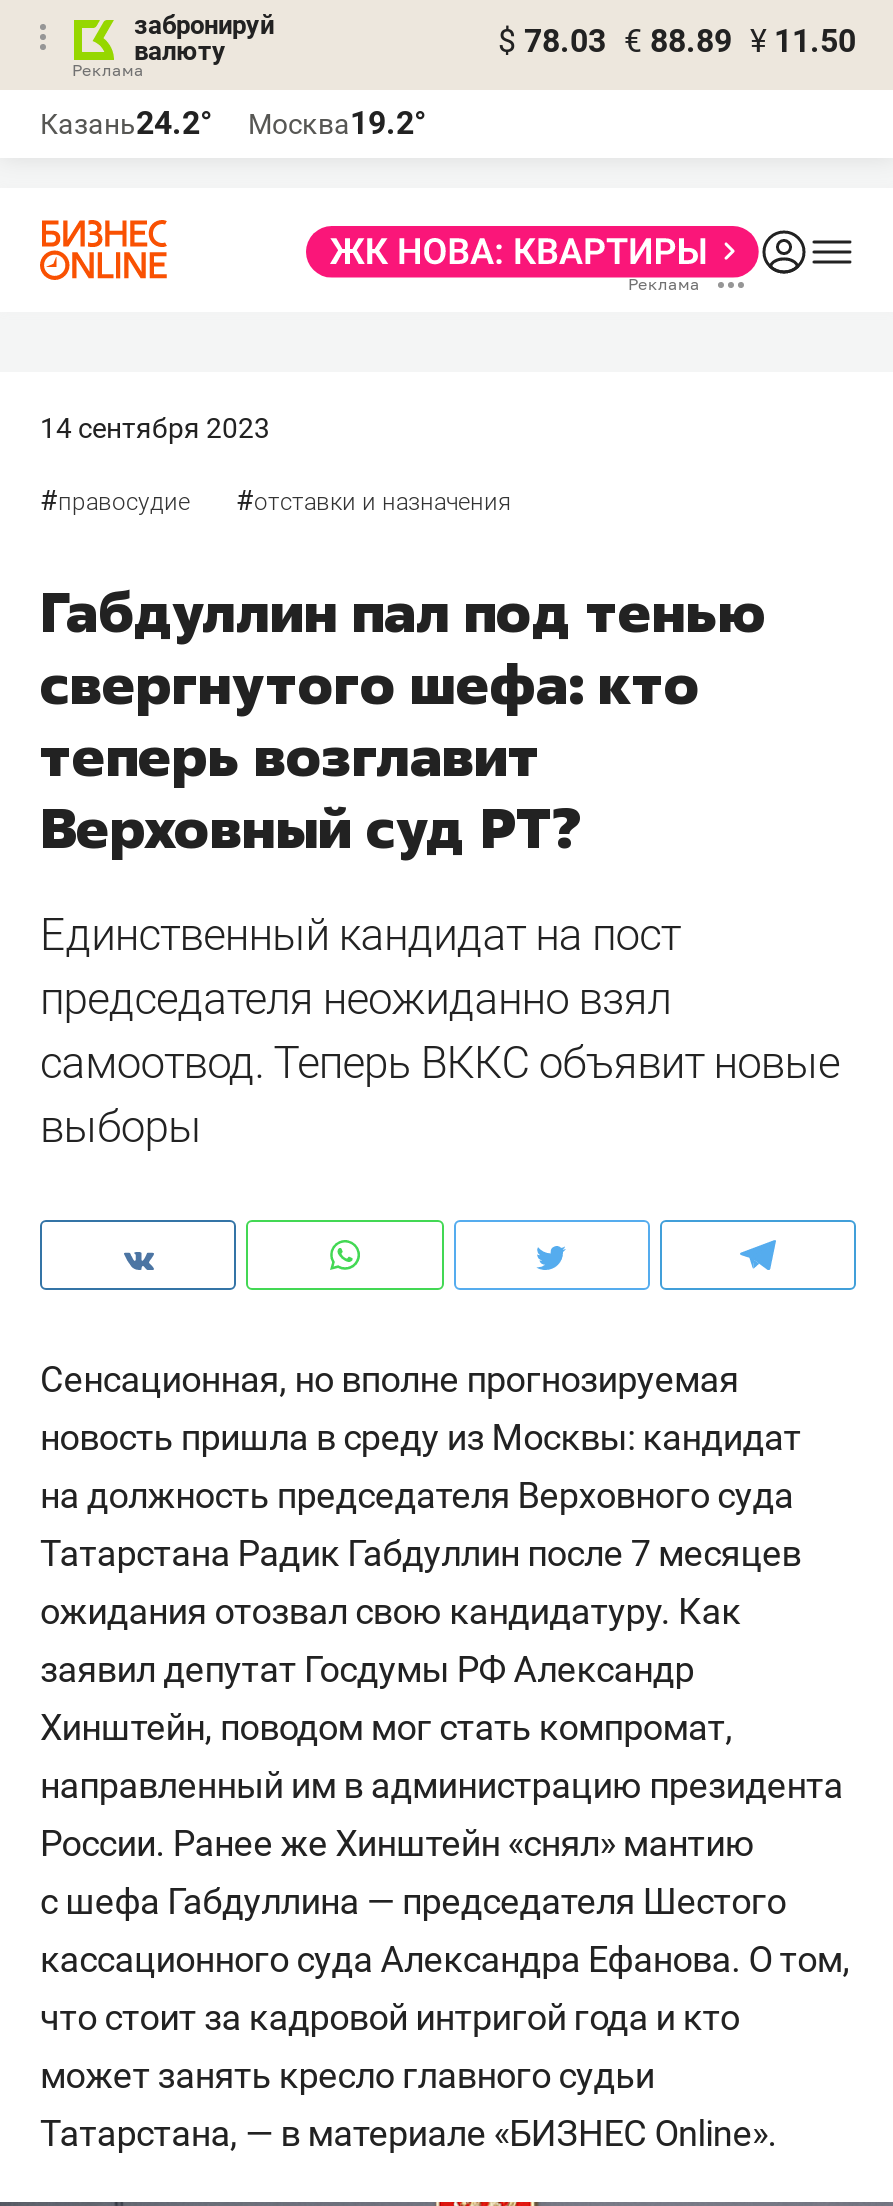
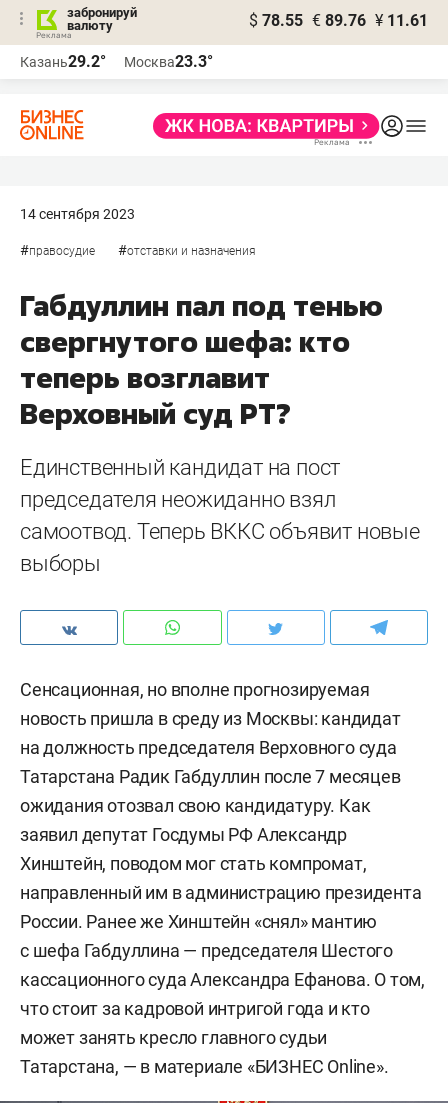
[498,22,856,60] $ 78.03 € 88.89 ¥ 11.50 -> [249,11,428,30] $ 78.55 € 89.76 ¥ 11.61
[40,104,212,142] Казань24.2° -> [20,52,106,71] Казань29.2°
[248,104,426,142] Москва19.2° -> [124,52,213,71] Москва23.3°

